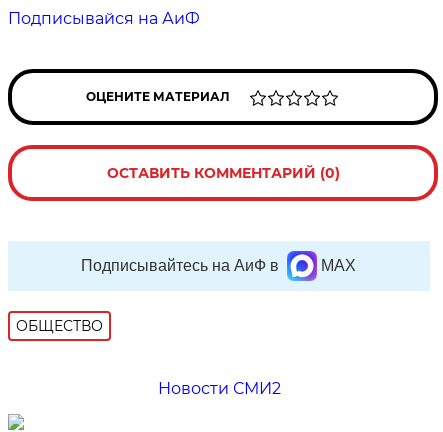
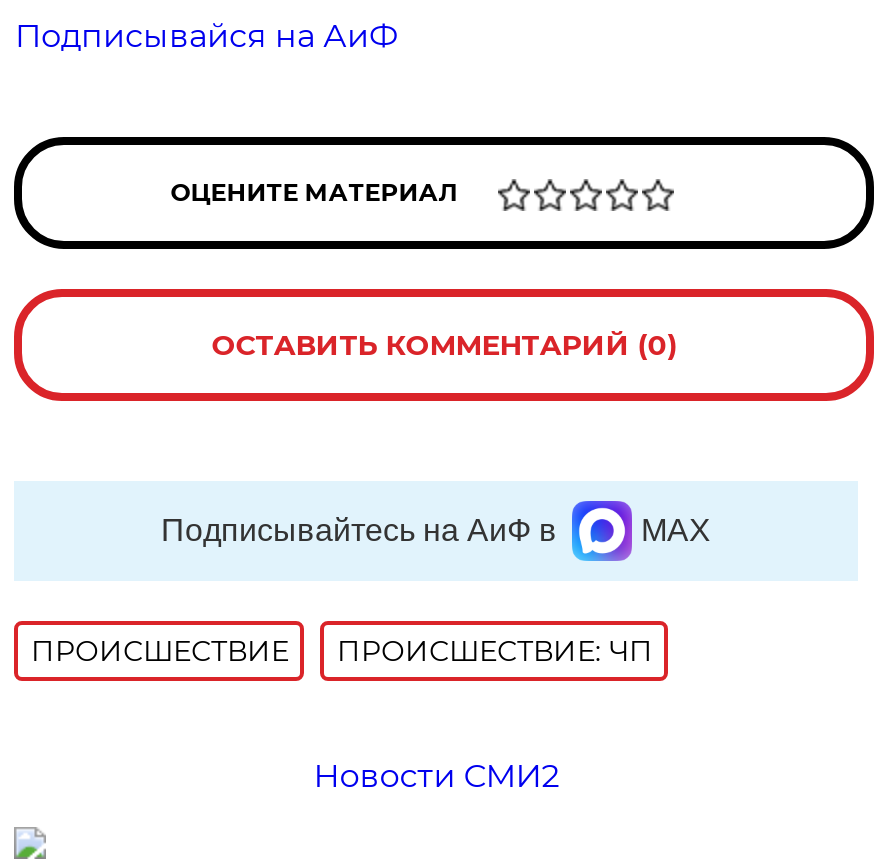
[16,317,103,335] ОБЩЕСТВО -> [31,633,653,669] ПРОИСШЕСТВИE | ПРОИСШЕСТВИЕ: ЧП

